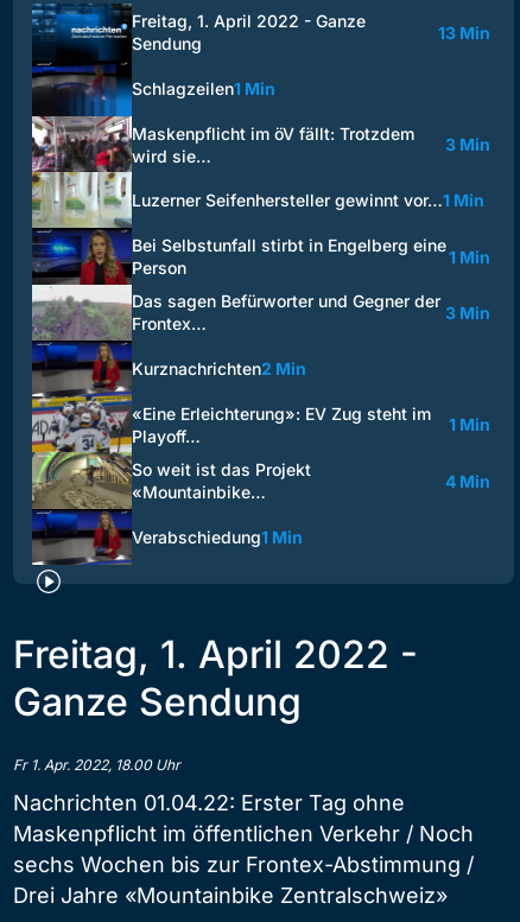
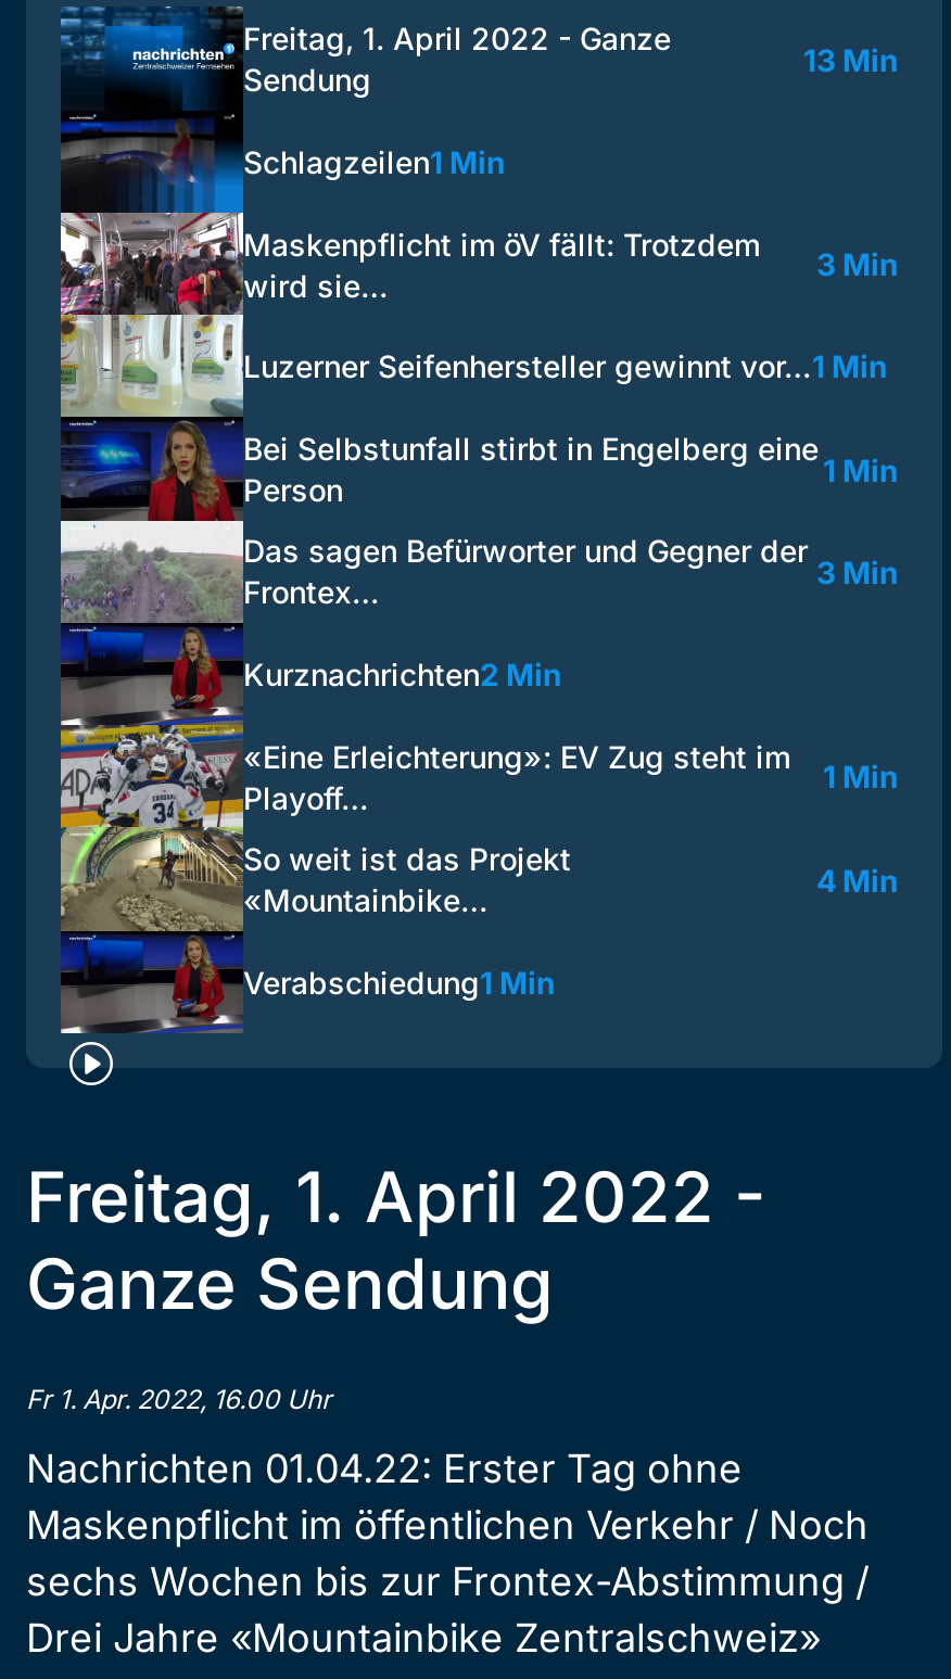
[13,756,180,774] Fr 1. Apr. 2022, 18.00 Uhr -> [26,1382,332,1415] Fr 1. Apr. 2022, 16.00 Uhr

